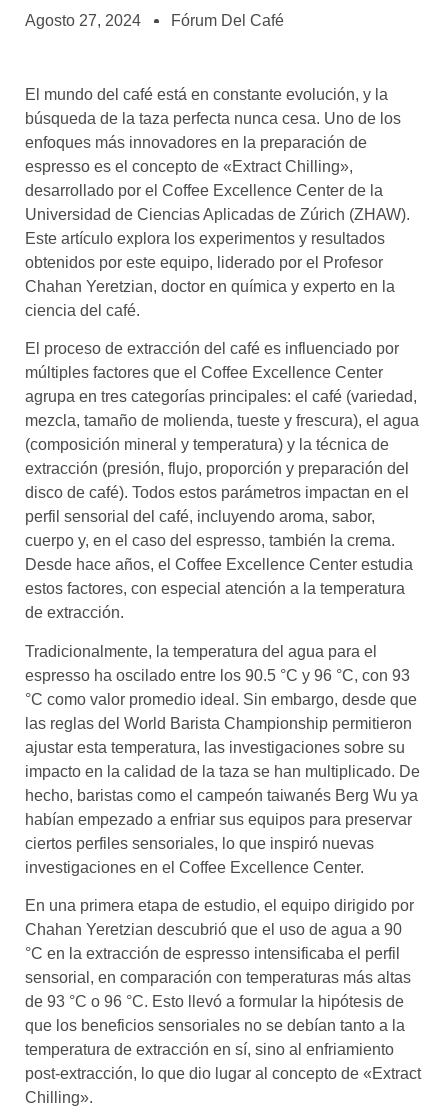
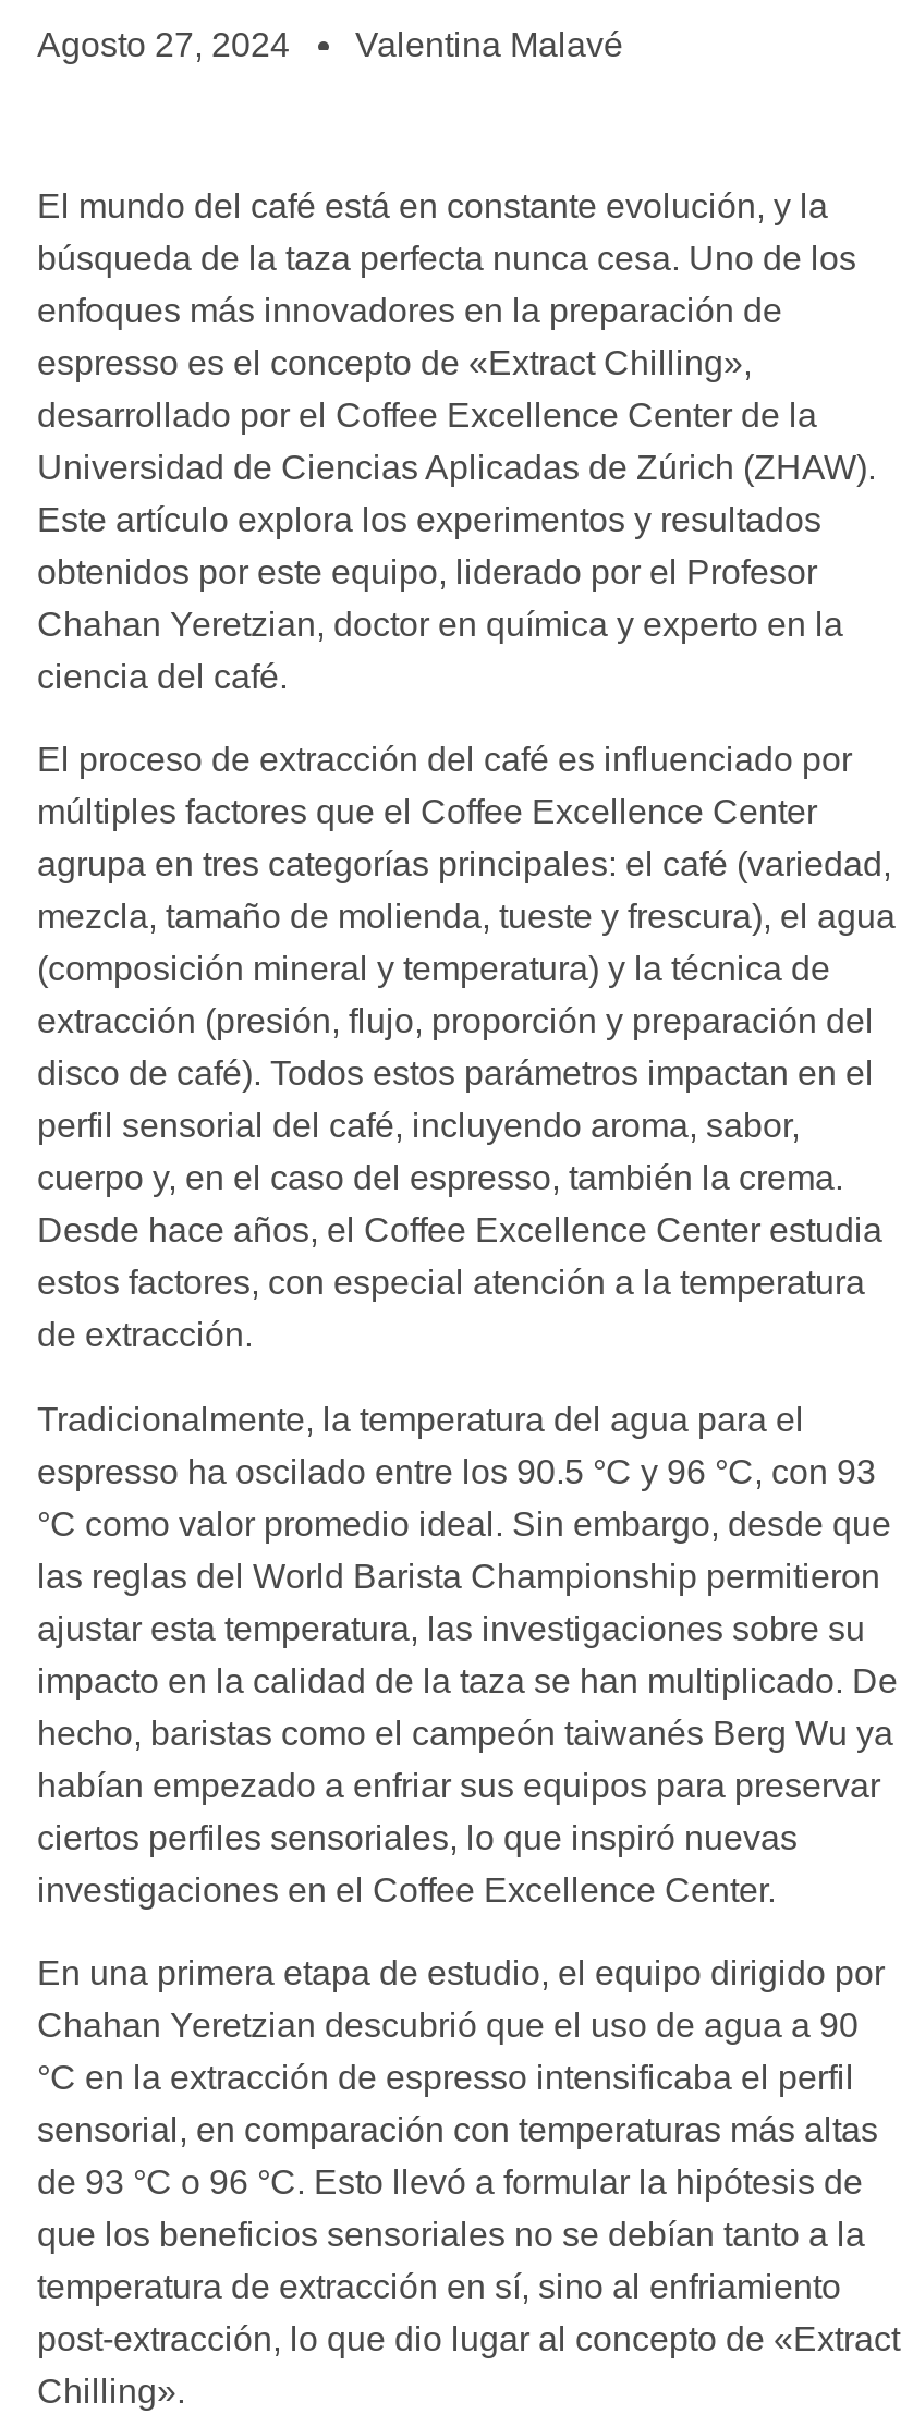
[171,12,284,29] Fórum Del Café -> [355,26,623,63] Valentina Malavé

